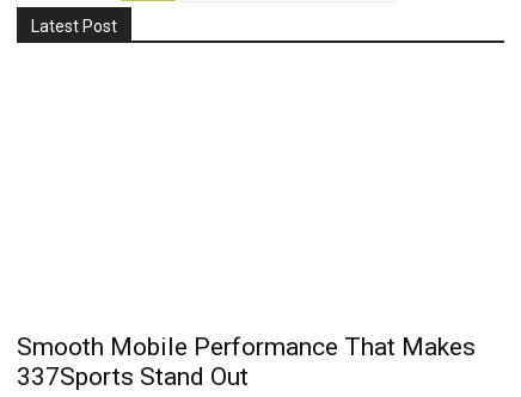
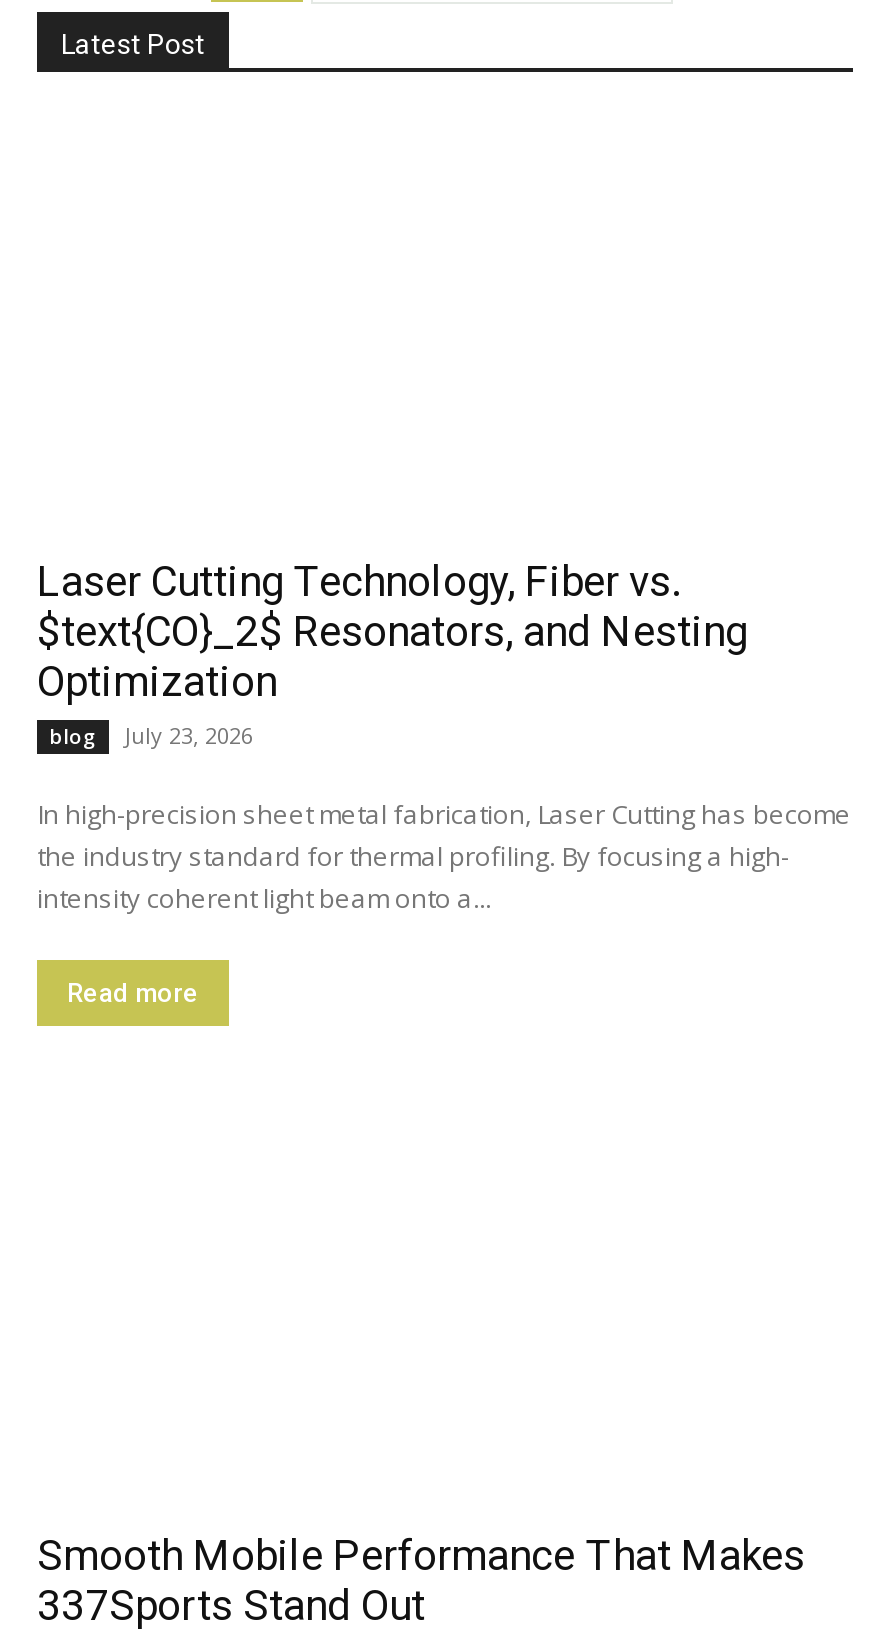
none -> [37,557,851,1007] Laser Cutting Technology, Fiber vs. | $text{CO}_2$ Resonators, and Nesting | Optimization | blog | July 23, 2026 | In high-precision sheet metal fabrication, Laser Cutting has become | the industry standard for thermal profiling. By focusing a high- | intensity coherent light beam onto a... | Read more

